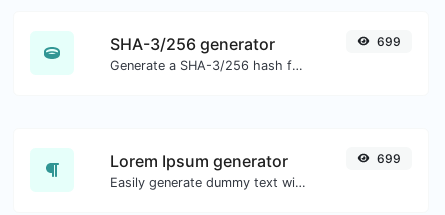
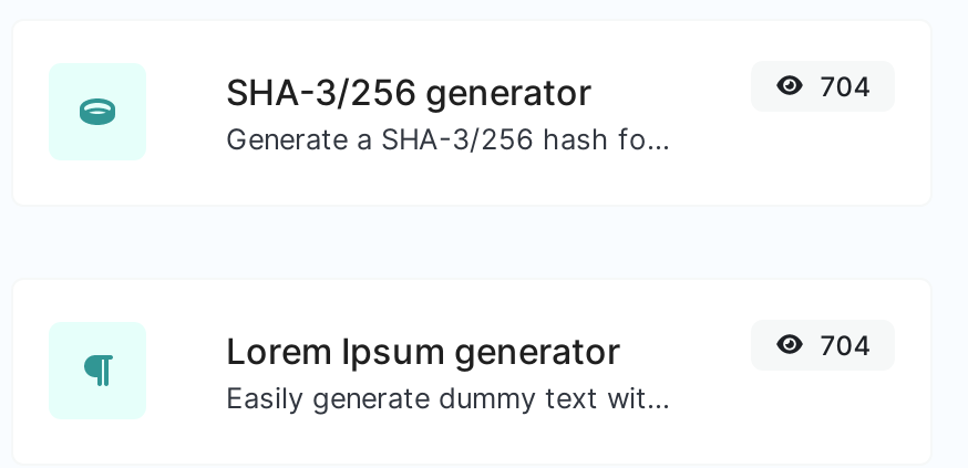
[374,34,401,49] 699 -> [813,69,871,102] 704
[374,151,401,166] 699 -> [813,328,871,361] 704

